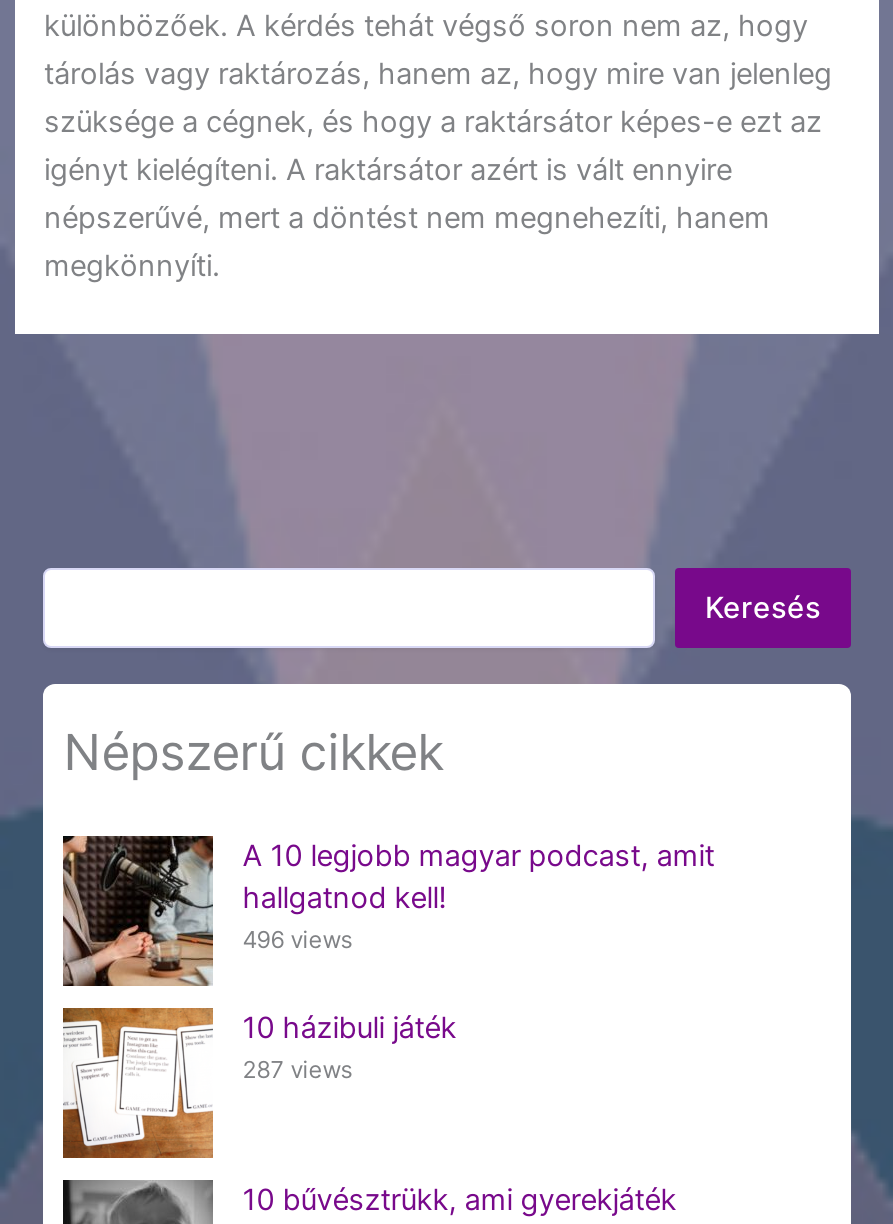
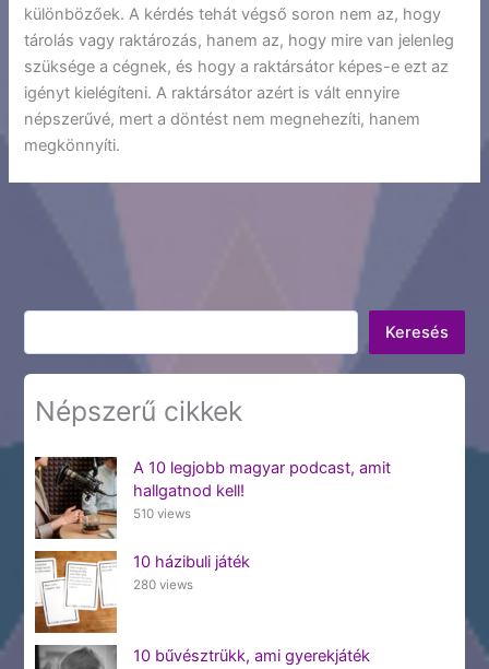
[243,926,353,954] 496 views -> [133,506,191,521] 510 views
[243,1056,353,1084] 287 views -> [133,577,193,592] 280 views

